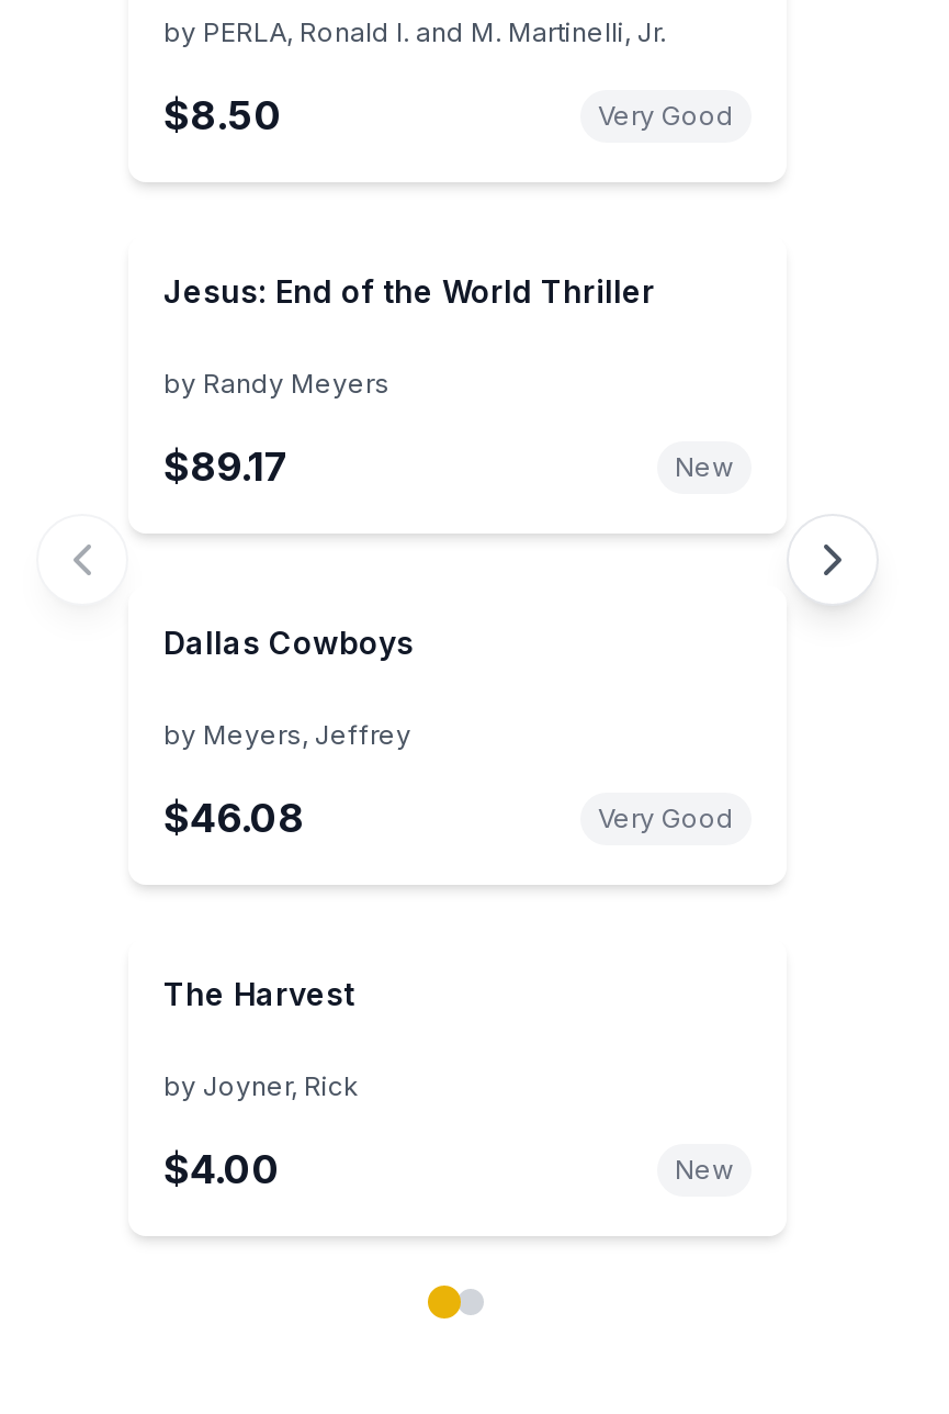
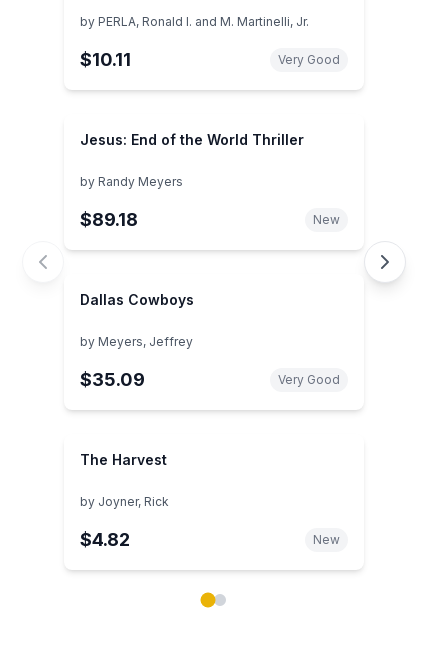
[163,91,282,137] $8.50 -> [80,48,131,69] $10.11
[163,442,289,489] $89.17 -> [80,208,138,229] $89.18
[163,794,304,840] $46.08 -> [80,368,145,389] $35.09
[163,1145,280,1191] $4.00 -> [80,528,130,549] $4.82

